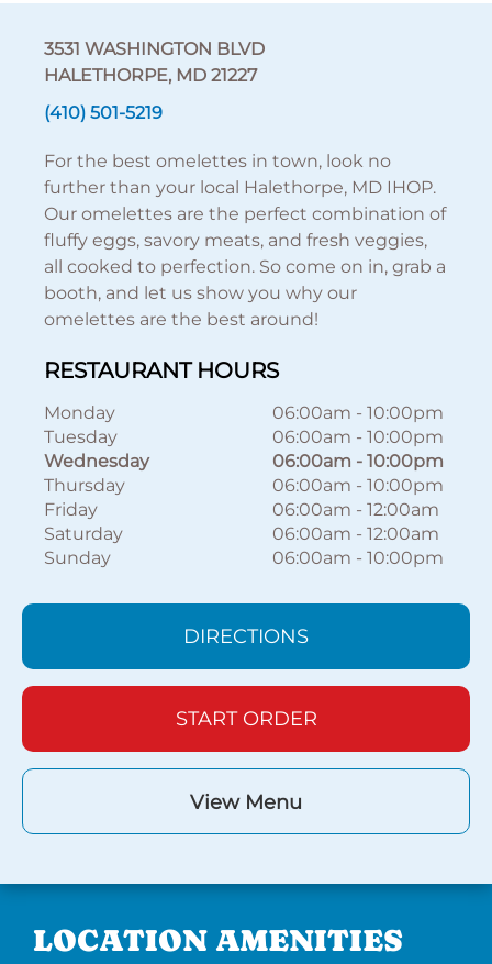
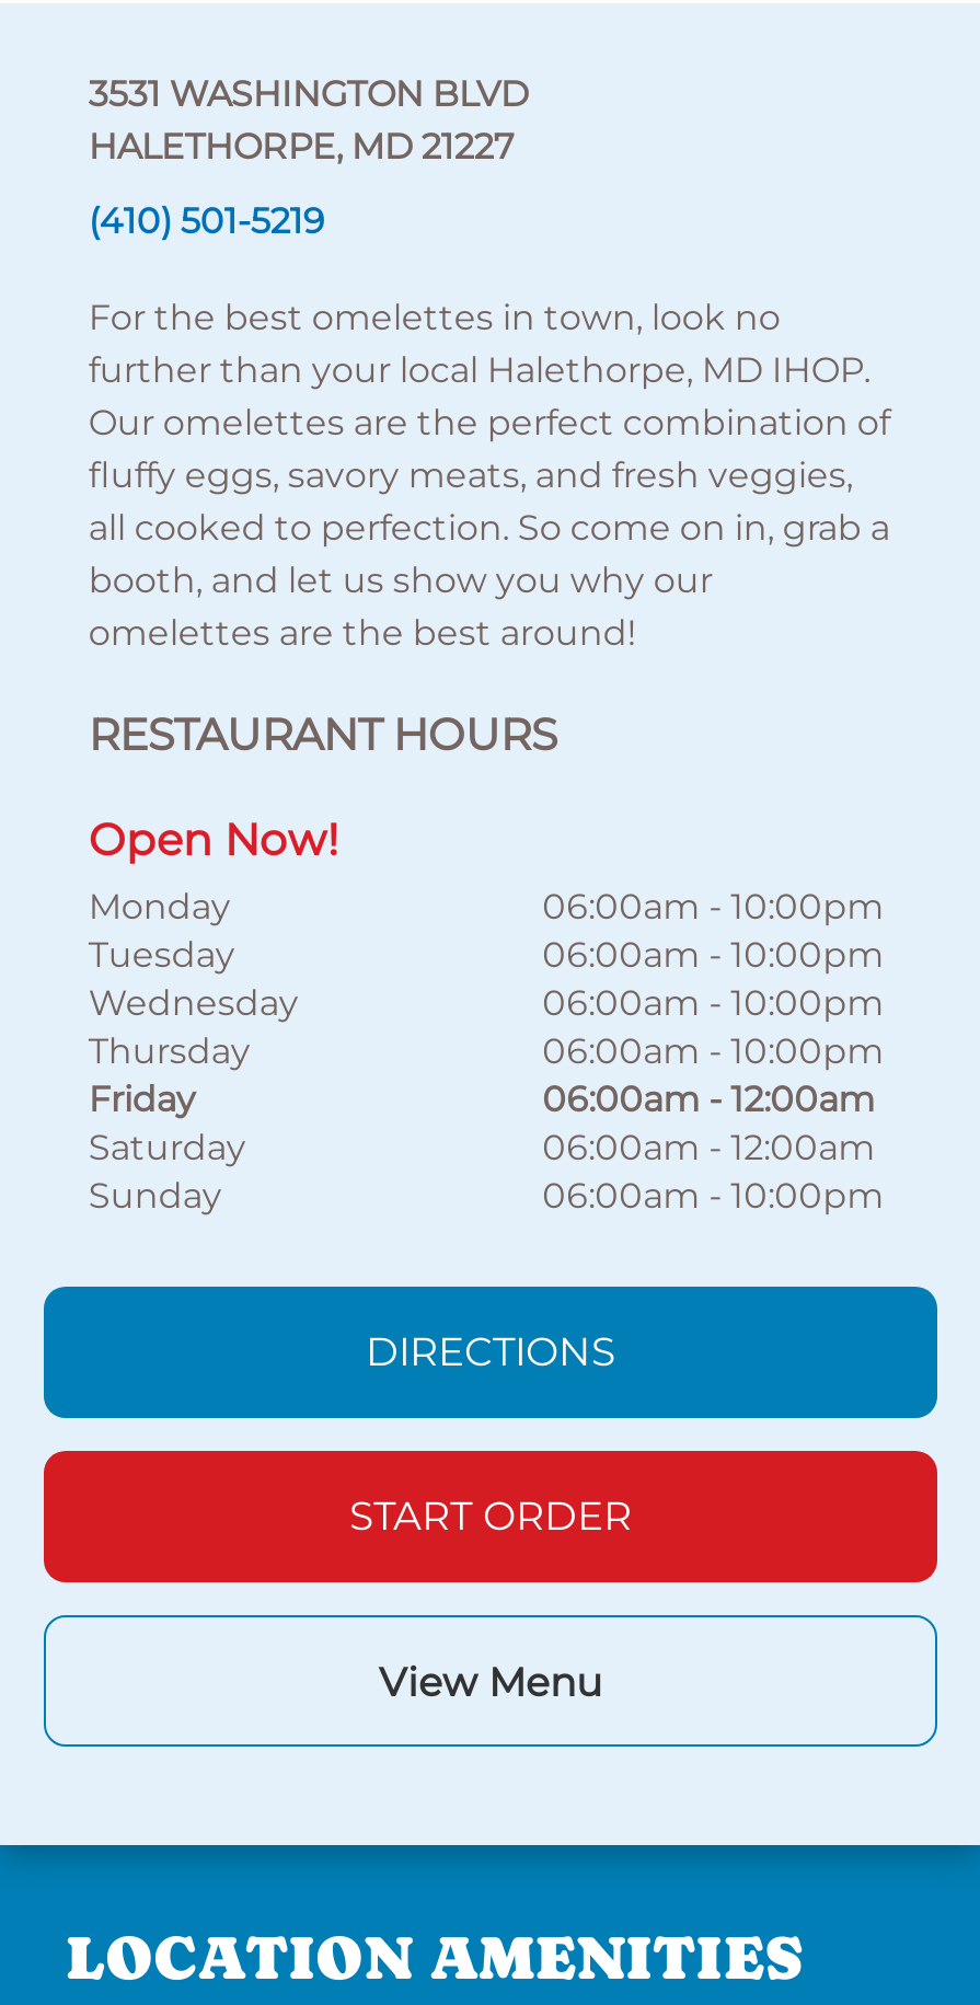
none -> [88,814,338,866] Open Now!

